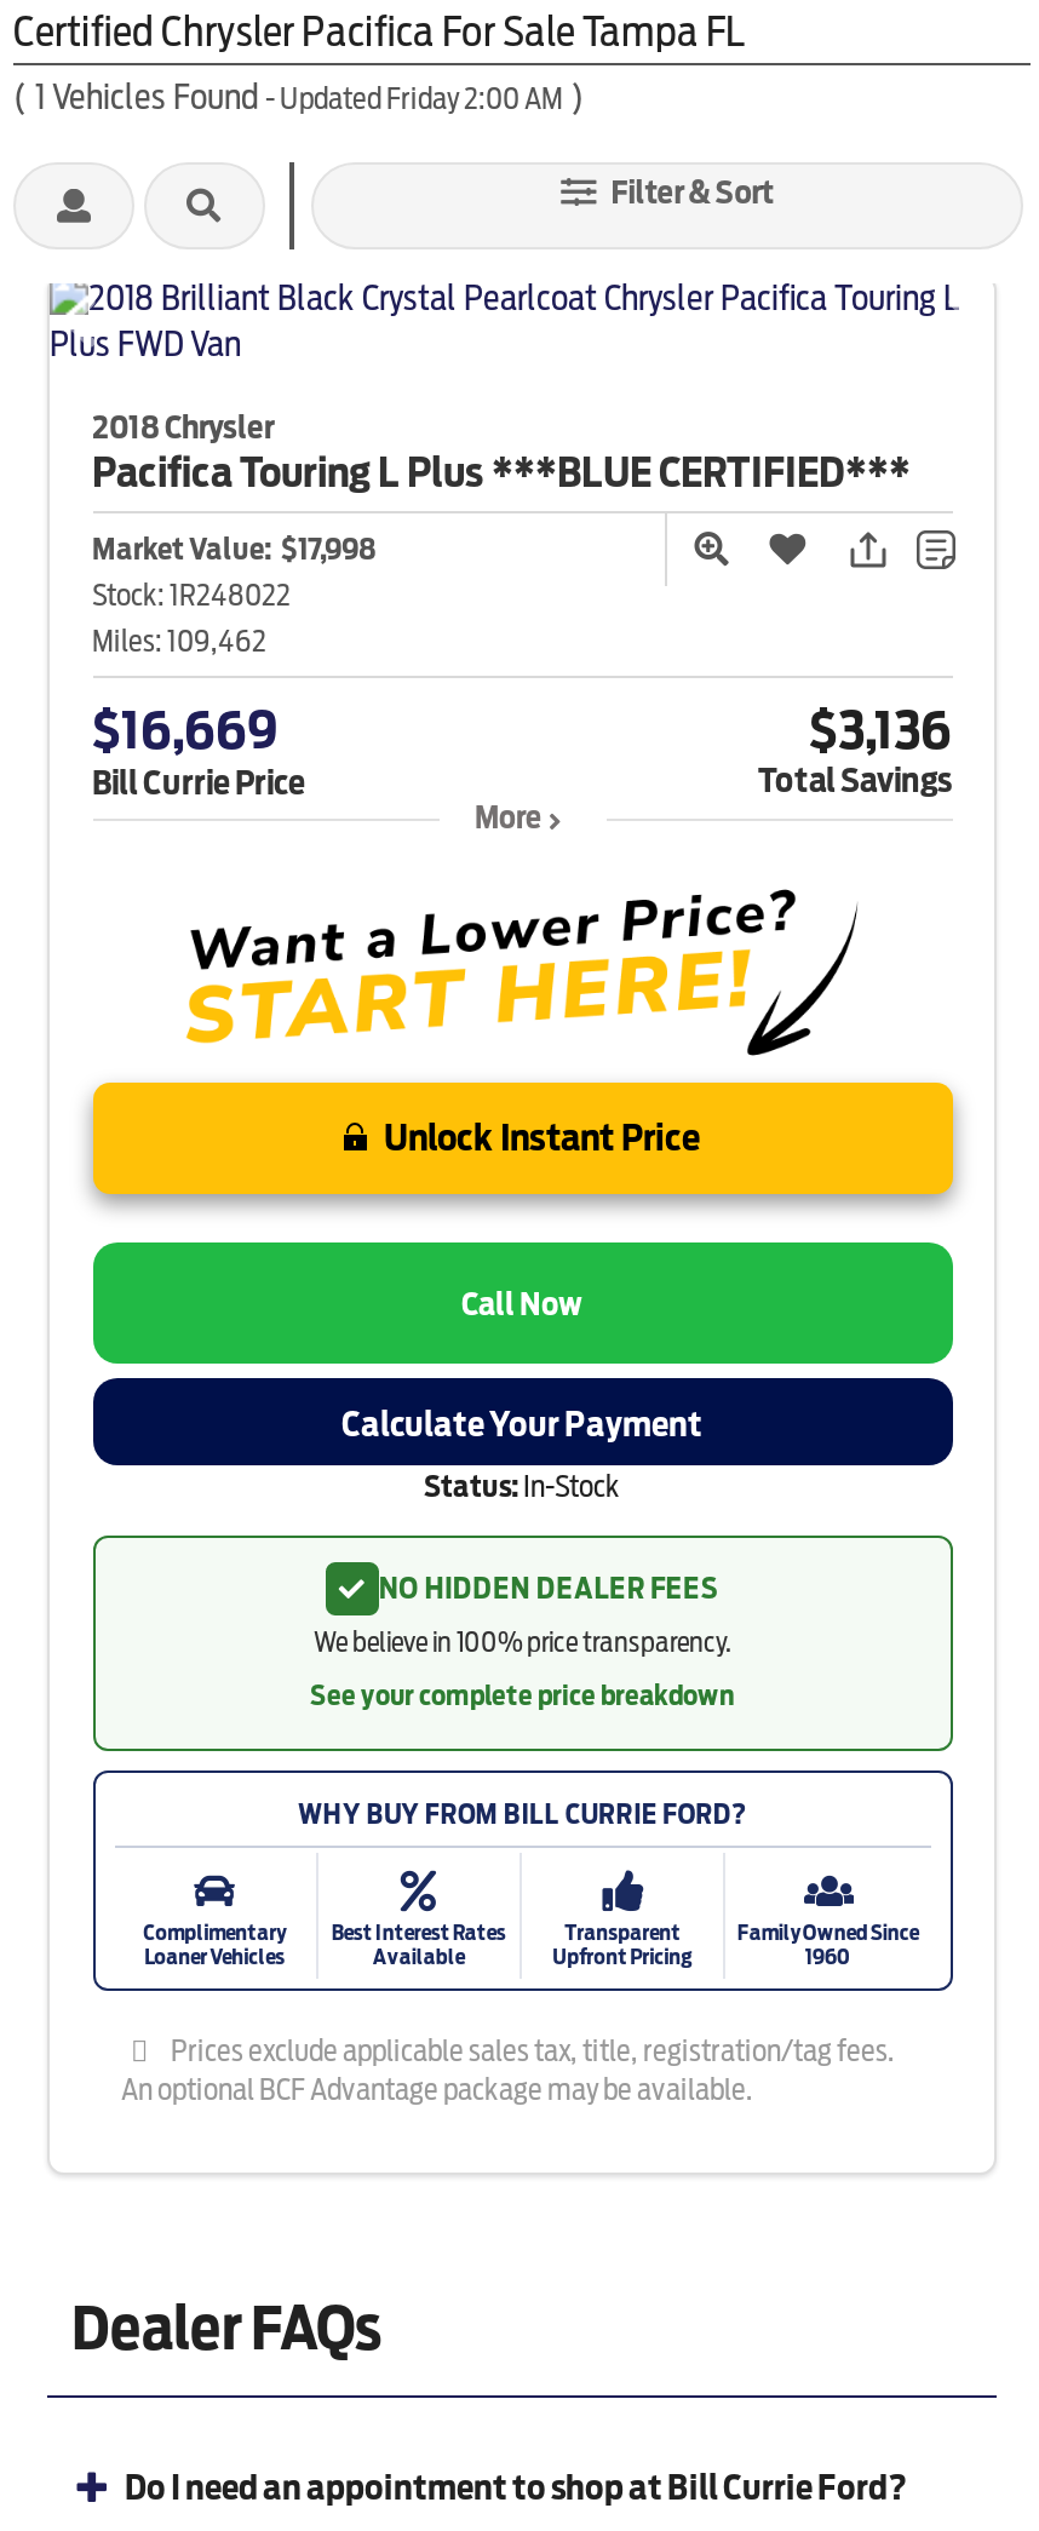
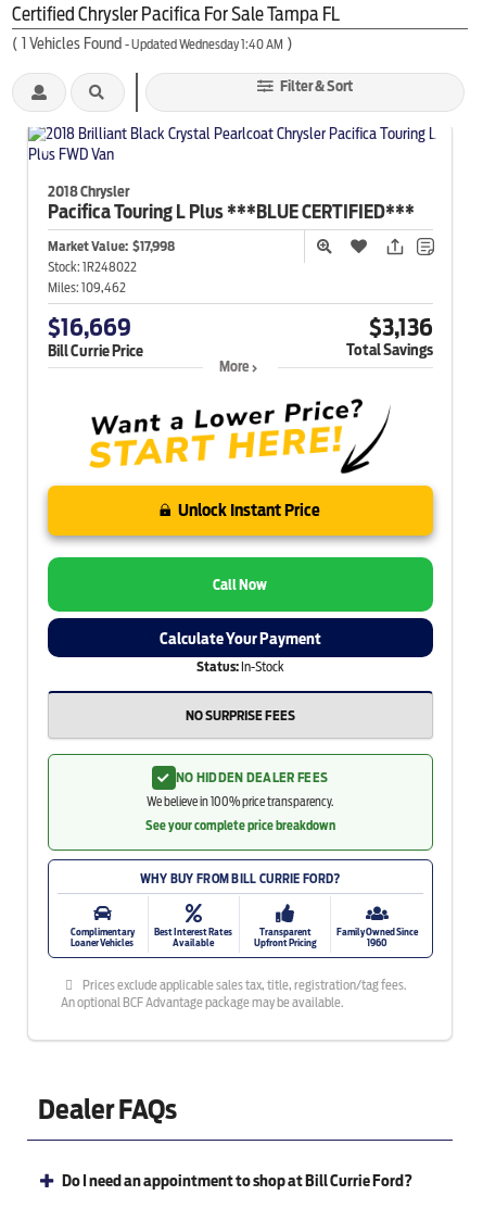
[13,78,585,117] (1 Vehicles Found - Updated Friday 2:00 AM) -> [12,35,293,52] (1 Vehicles Found - Updated Wednesday 1:40 AM)
none -> [185,707,295,723] NO SURPRISE FEES

